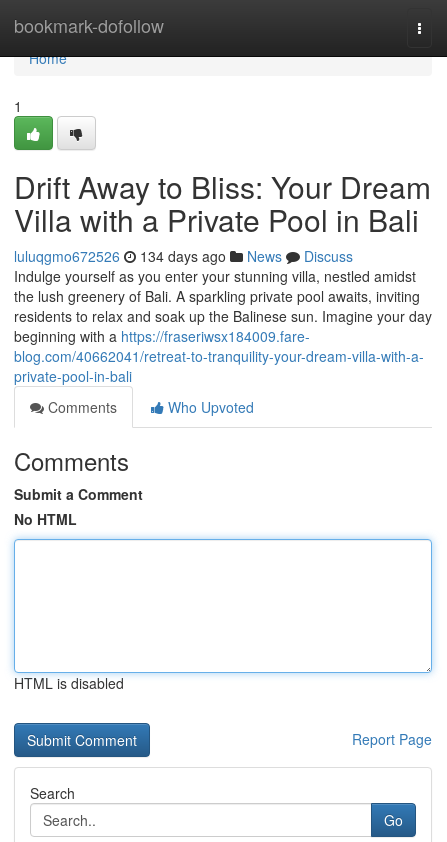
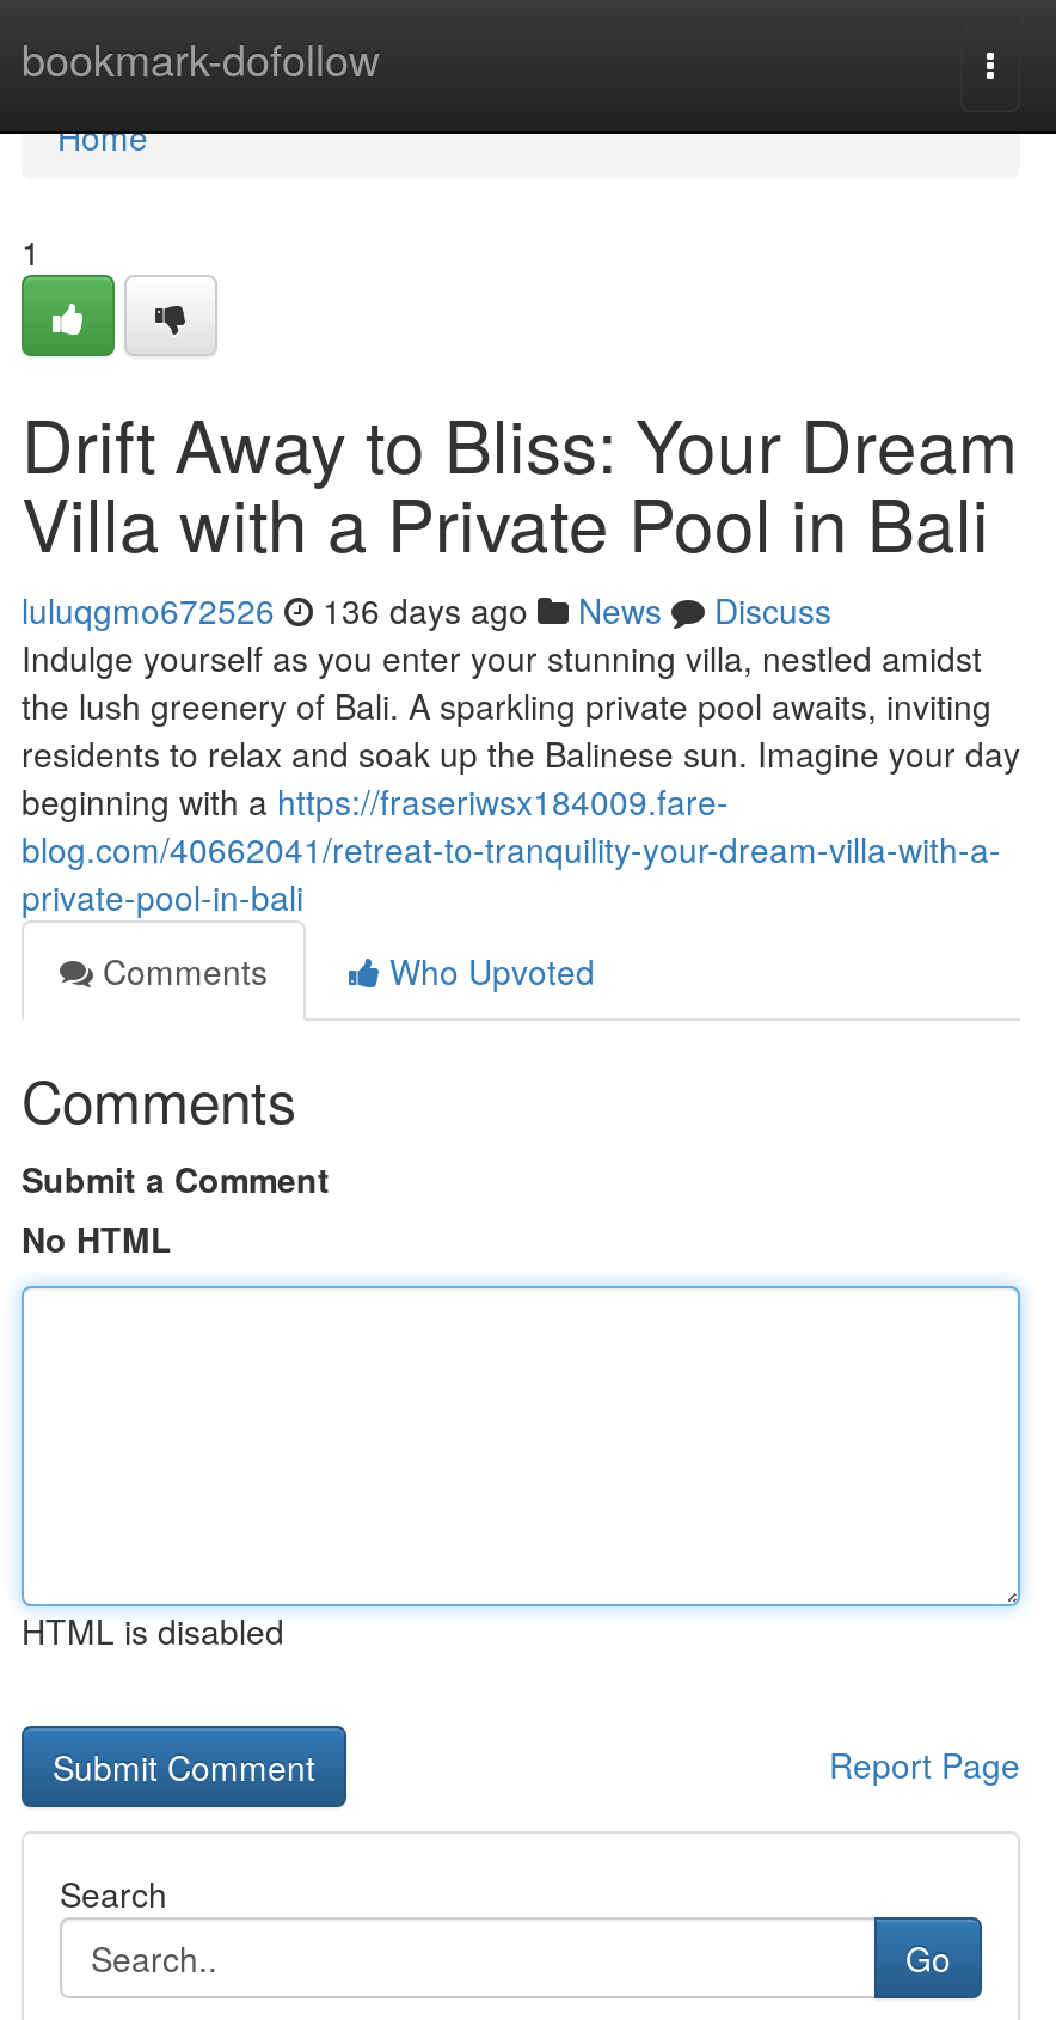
[14,246,353,266] luluqgmo672526 134 days ago News Discuss -> [22,586,831,633] luluqgmo672526 136 days ago News Discuss

